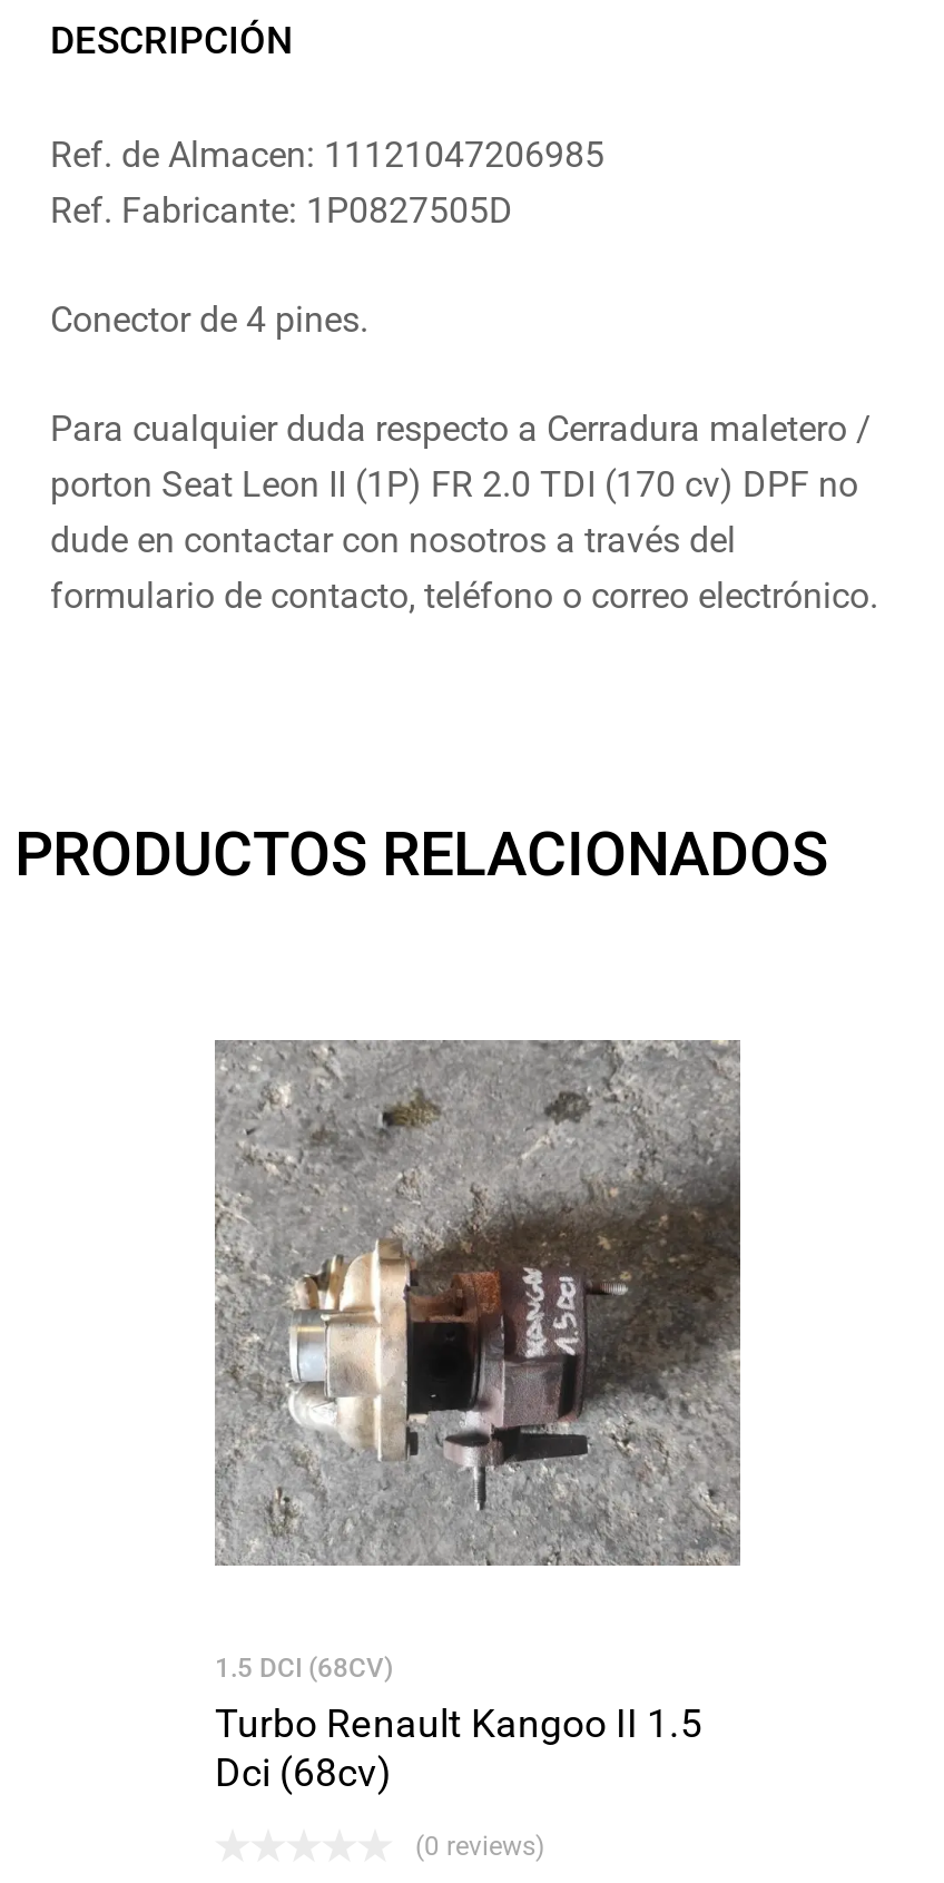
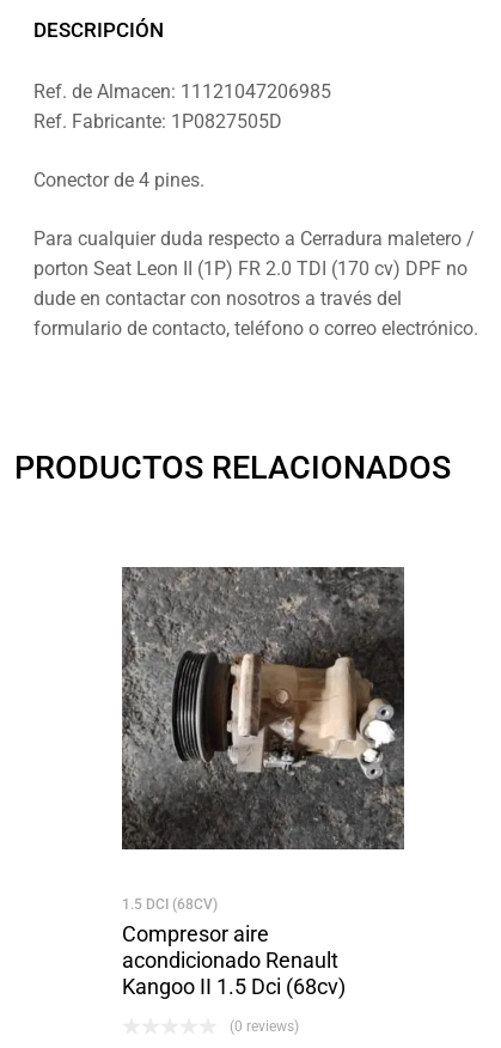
[215,1040,740,1566] [image] -> [122,567,404,849] [image]
[215,1702,702,1796] Turbo Renault Kangoo II 1.5 | Dci (68cv) -> [122,923,346,999] Compresor aire | acondicionado Renault | Kangoo II 1.5 Dci (68cv)

